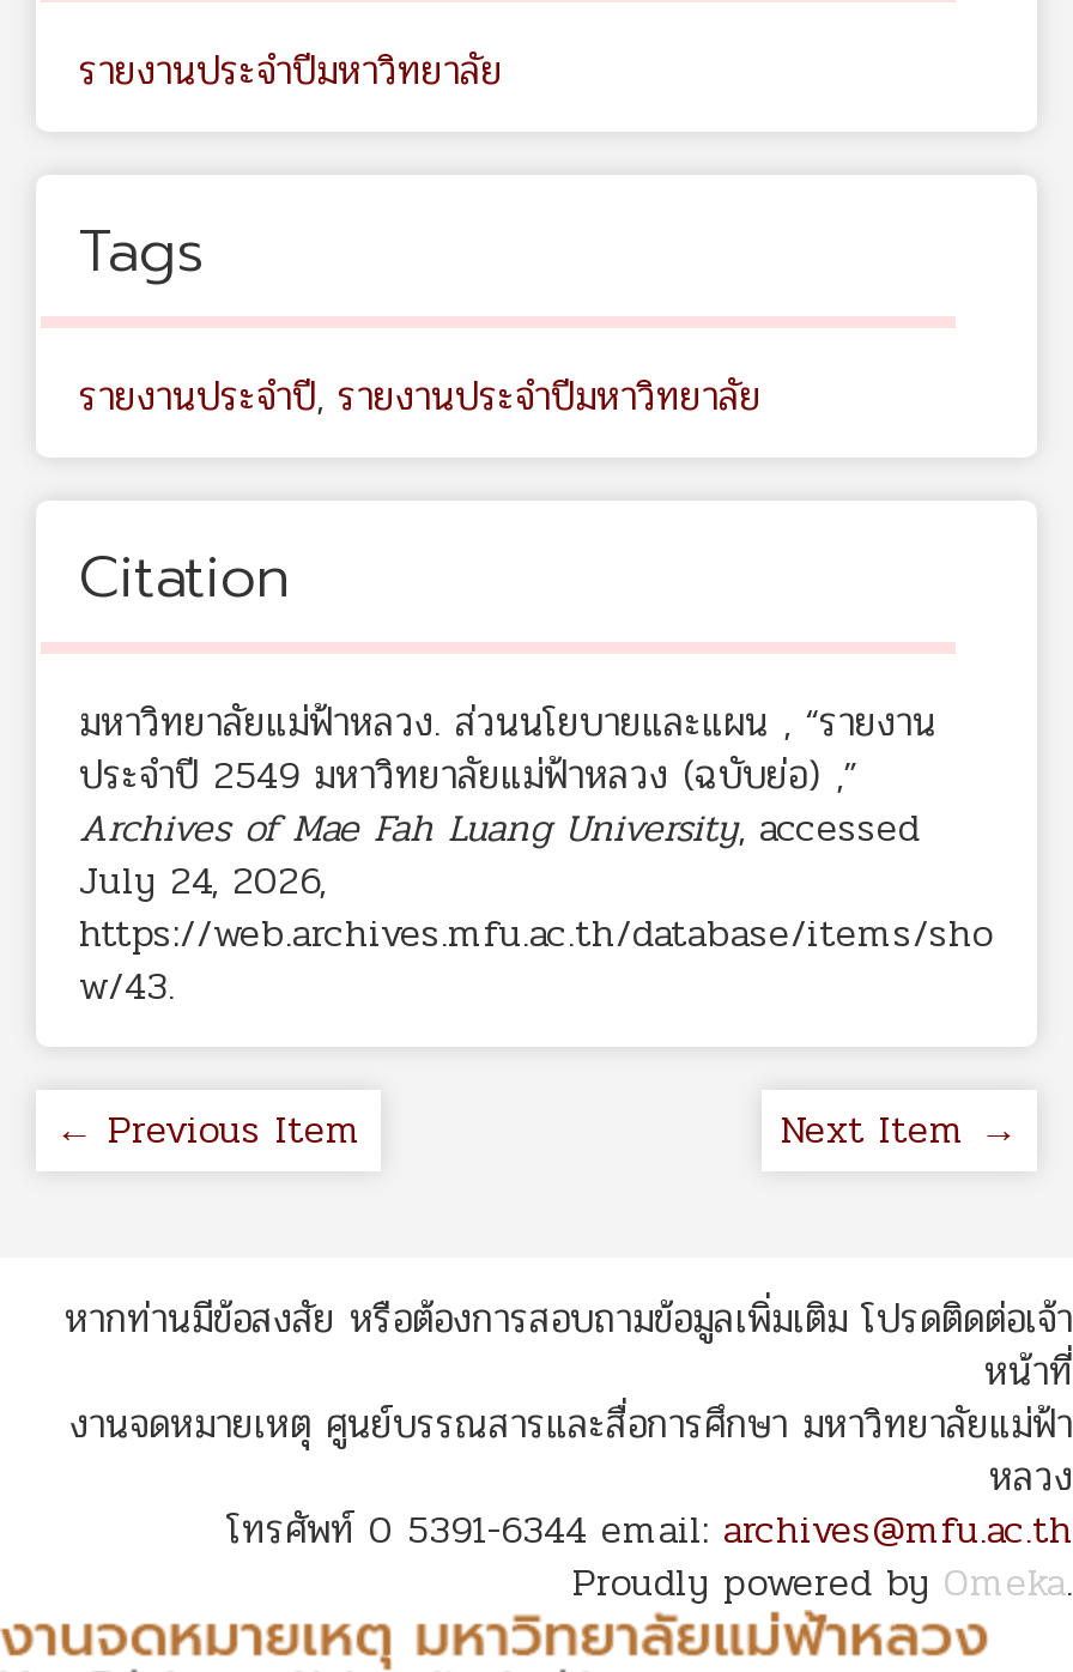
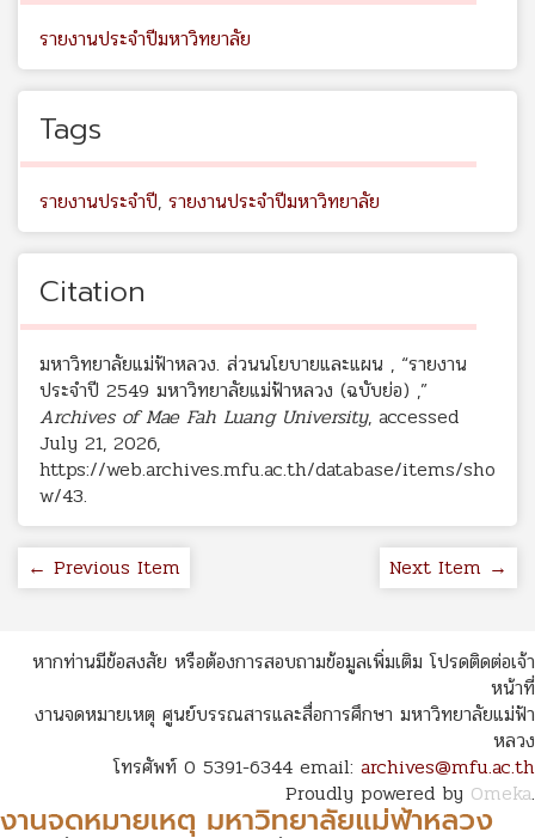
[79,849,326,909] July 24, 2026, -> [39,427,160,457] July 21, 2026,

